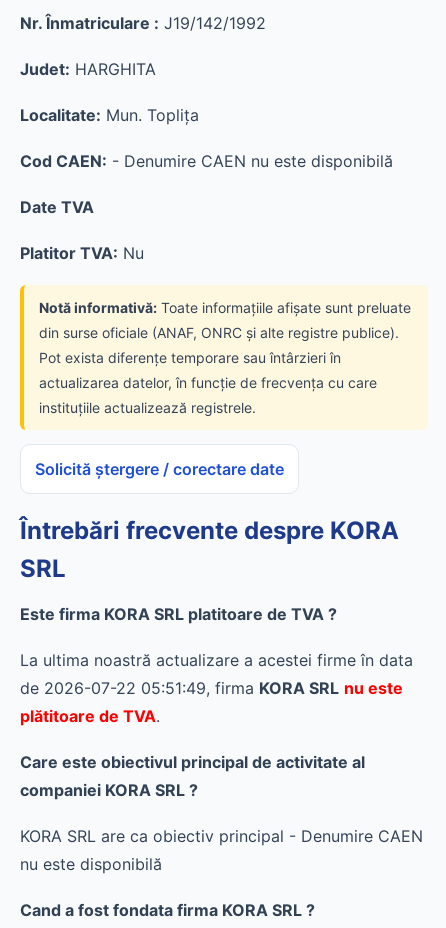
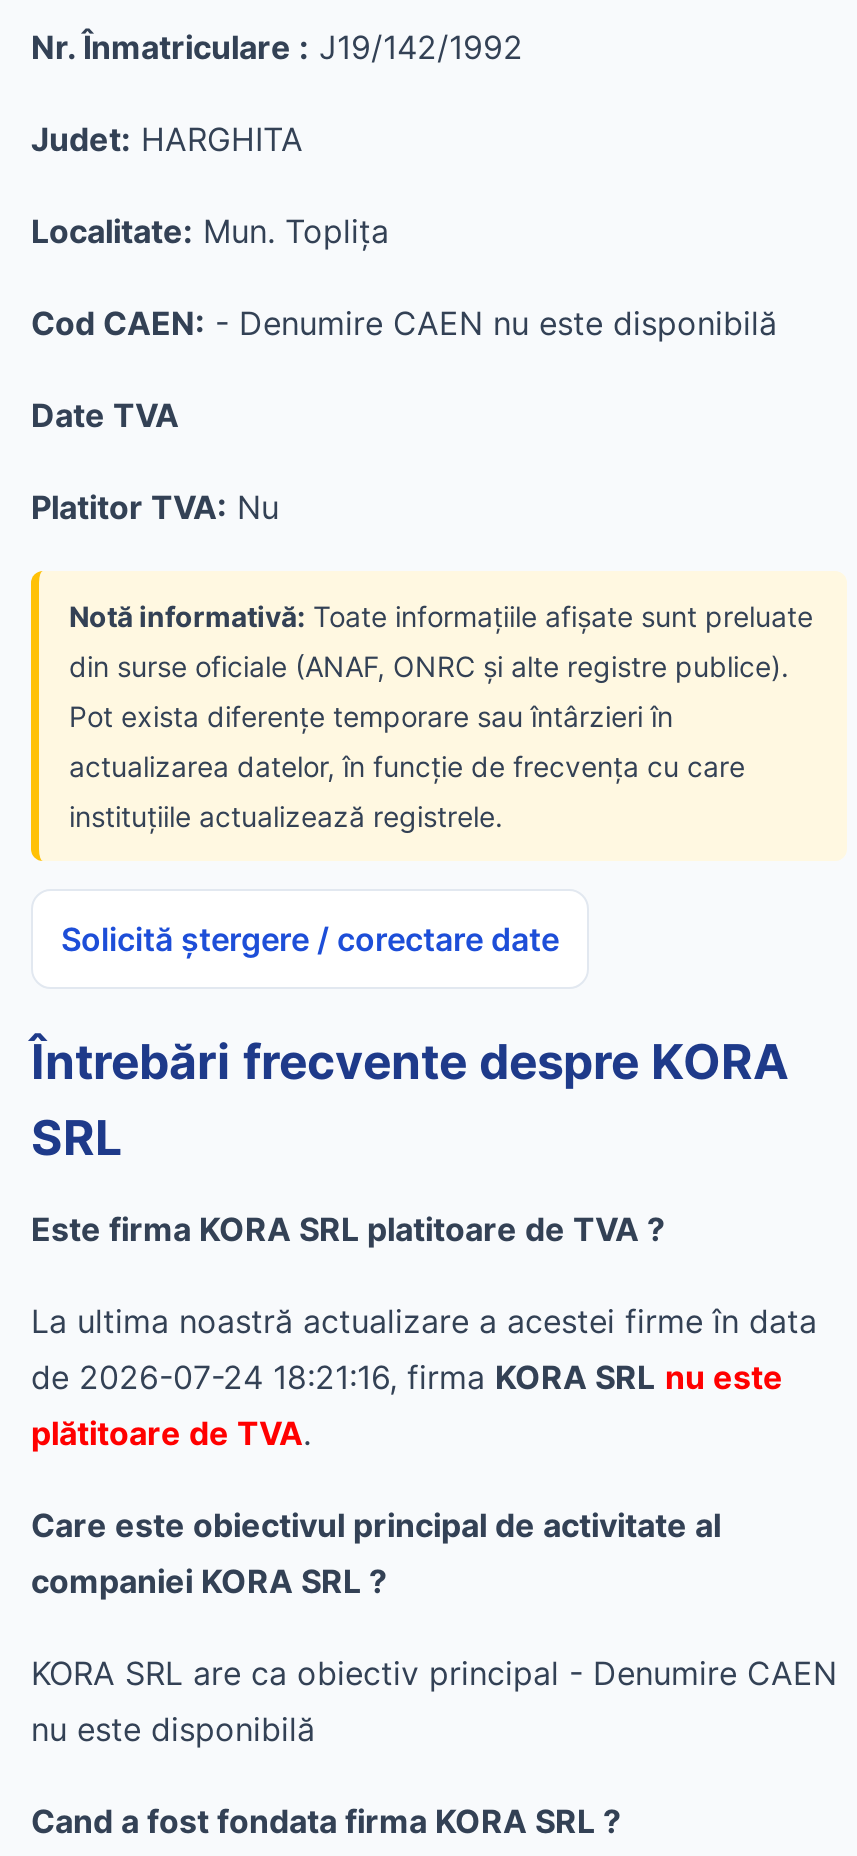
[20,678,403,698] de 2026-07-22 05:51:49, firma KORA SRL nu este -> [31,1357,783,1397] de 2026-07-24 18:21:16, firma KORA SRL nu este

